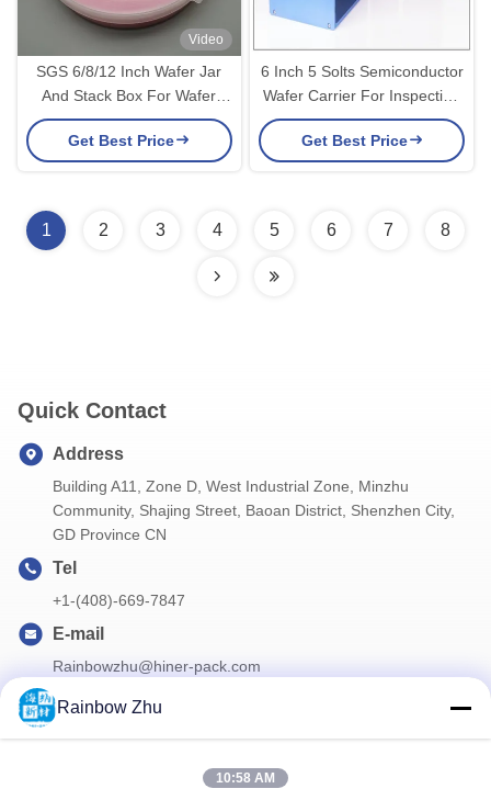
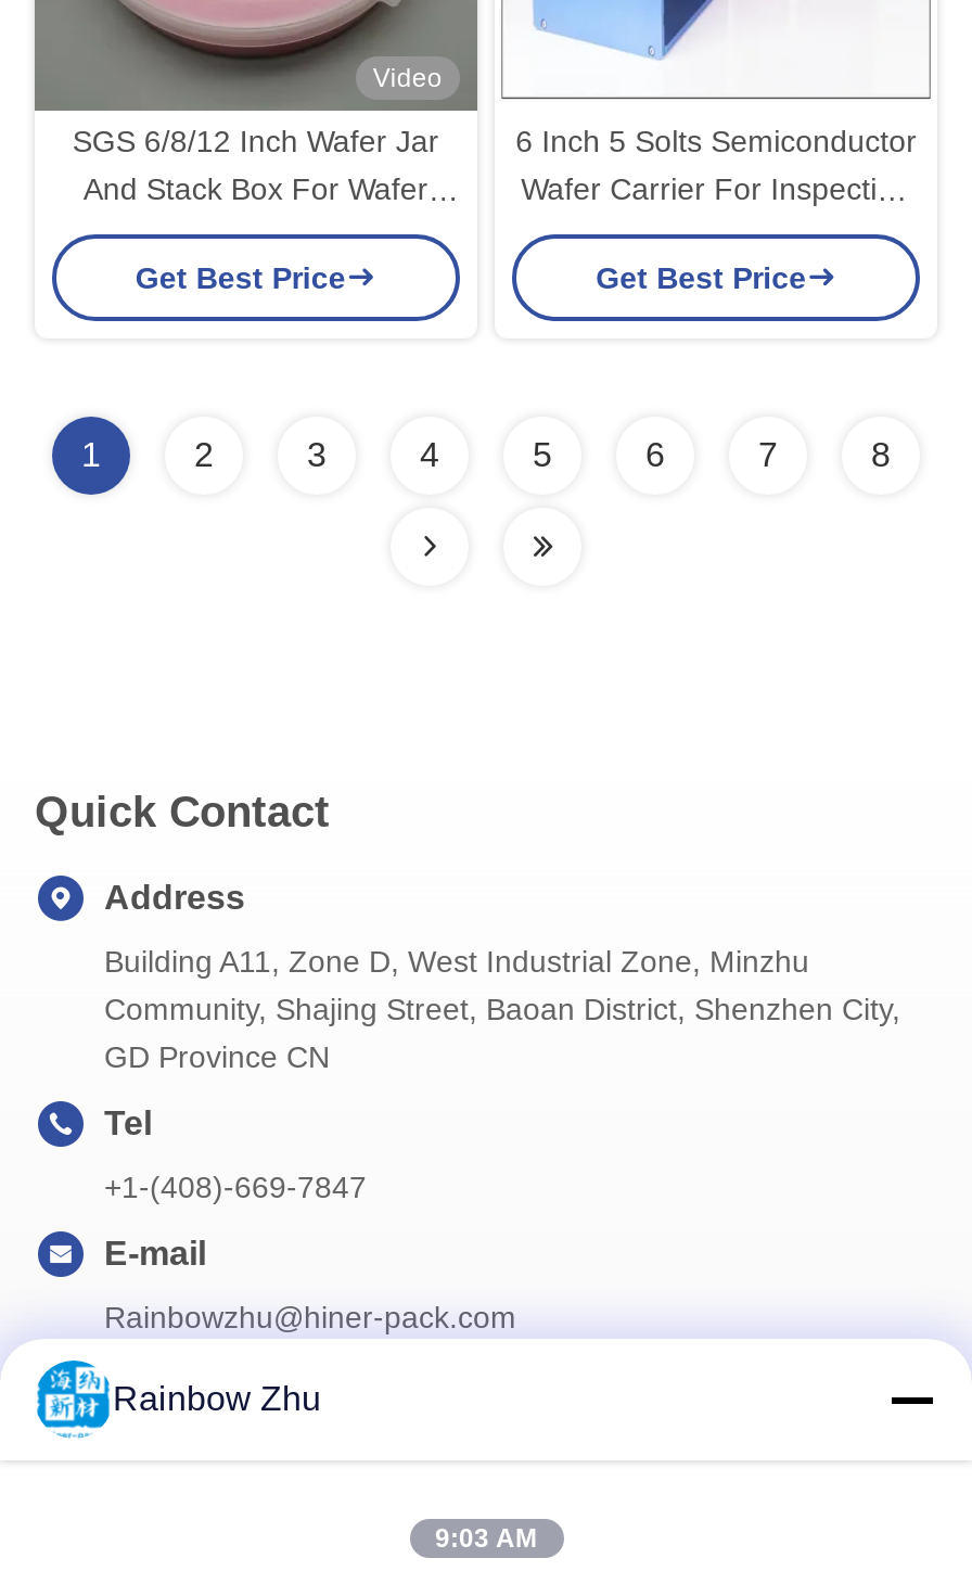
[216,770,275,786] 10:58 AM -> [435,1523,537,1554] 9:03 AM

